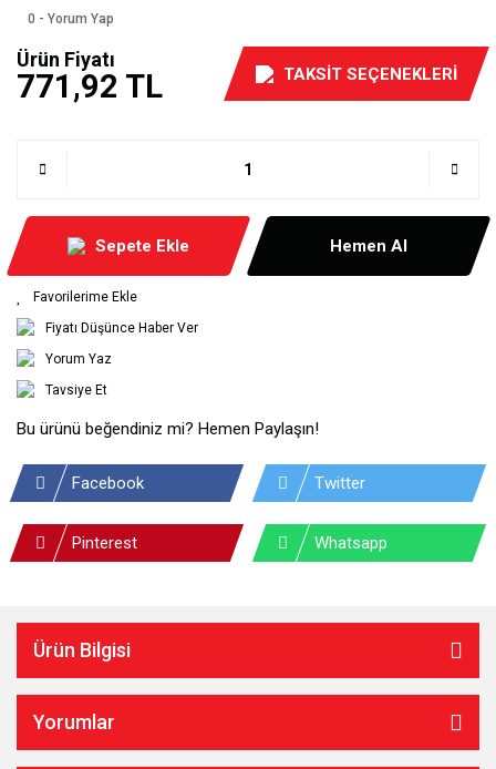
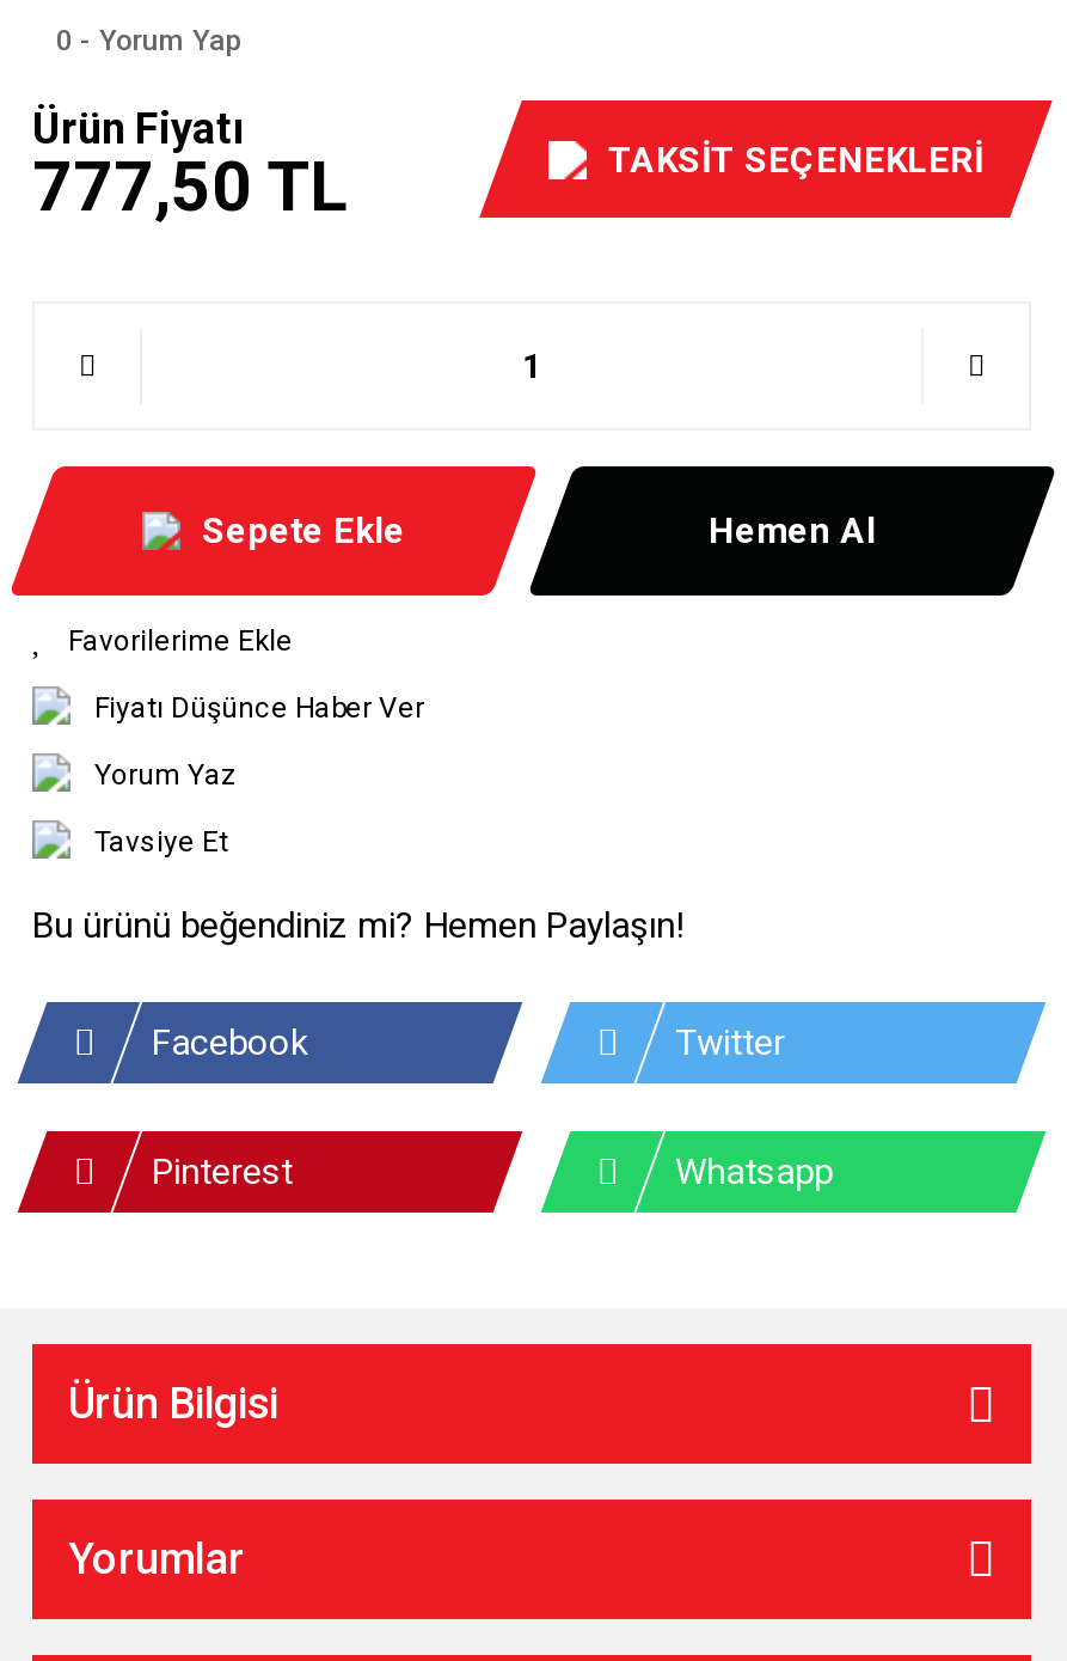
[17,67,163,105] 771,92 TL -> [32,145,348,226] 777,50 TL

